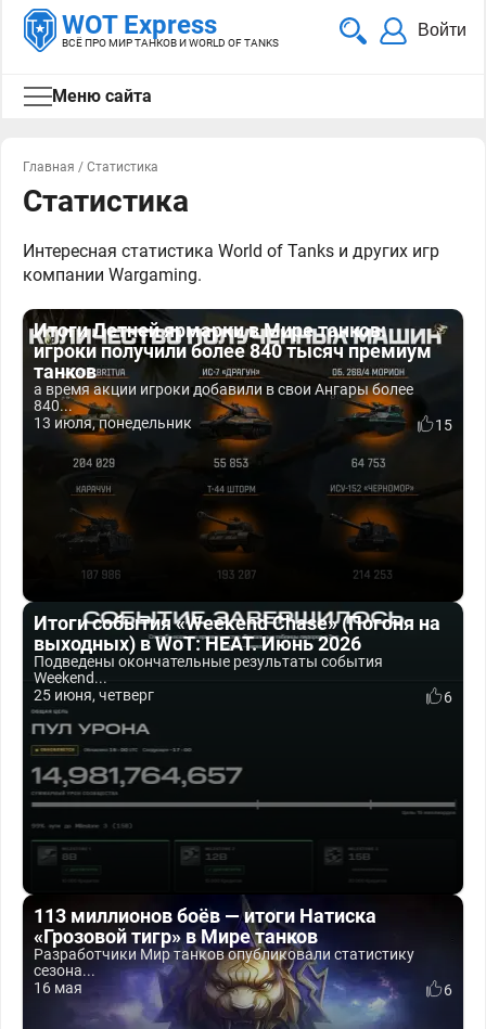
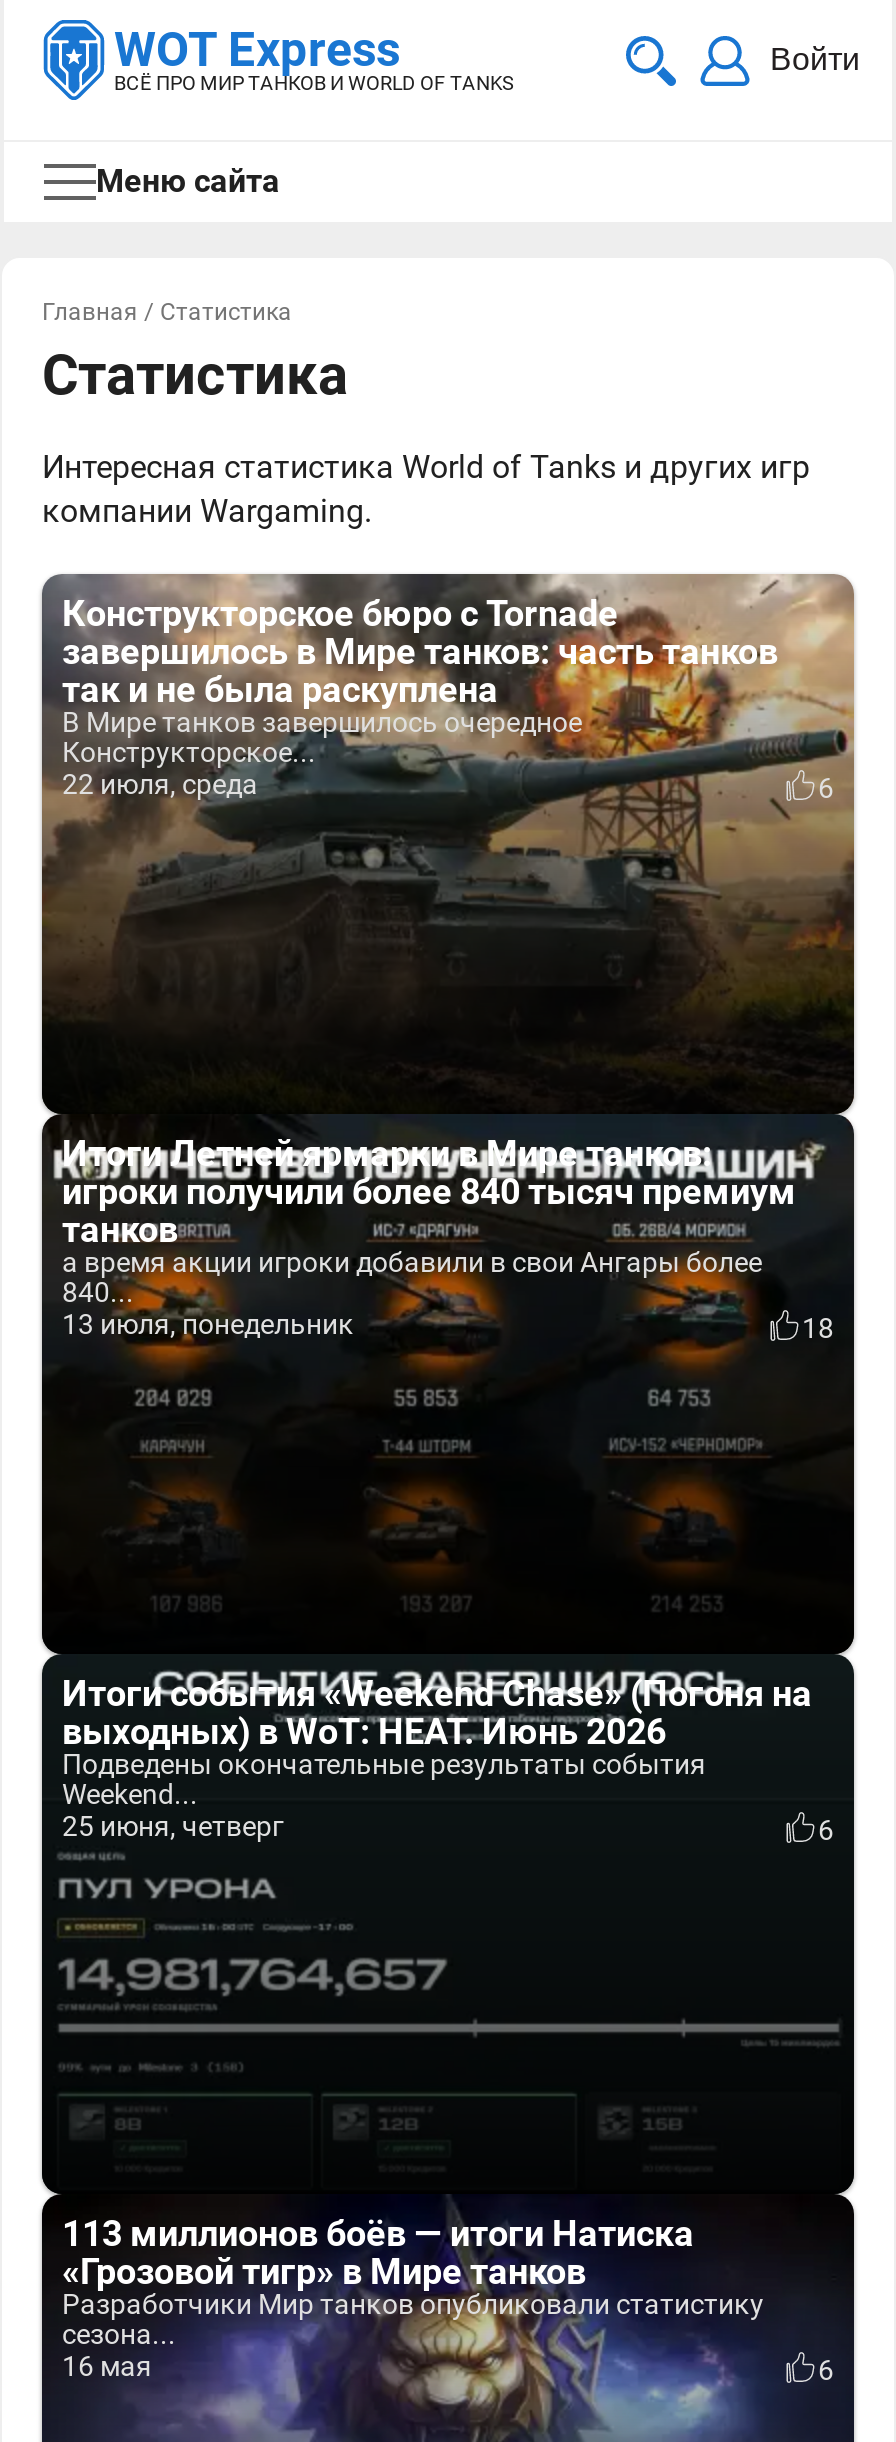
none -> [40,572,856,1032] [image] | Конструкторское бюро с Tornade | завершилось в Мире танков: часть танков | так и не была раскуплена | В Мире танков завершилось очередное | Конструкторское... | 22 июля, среда | 6
[435,416,452,434] 15 -> [802,1312,834,1344] 18

